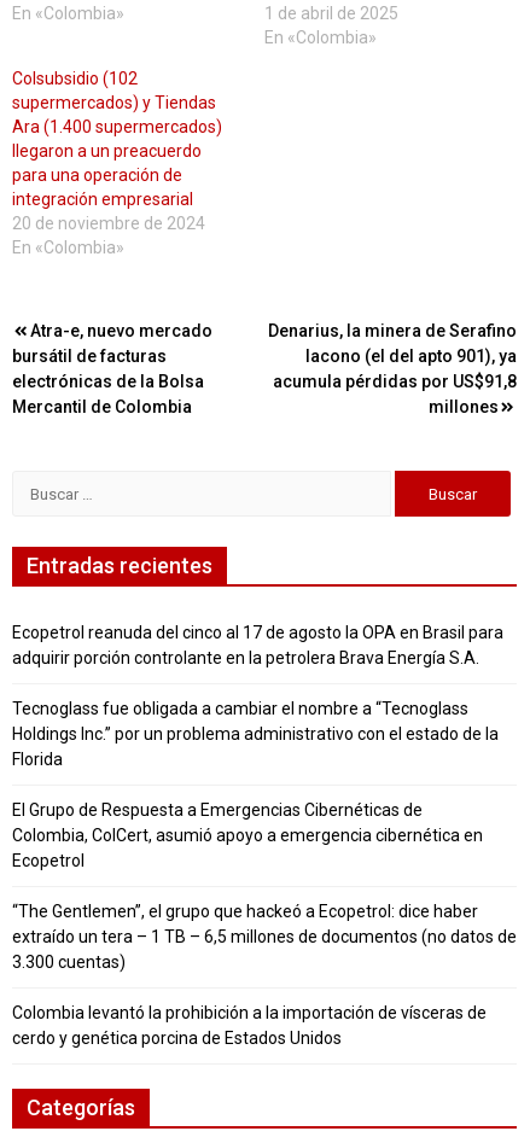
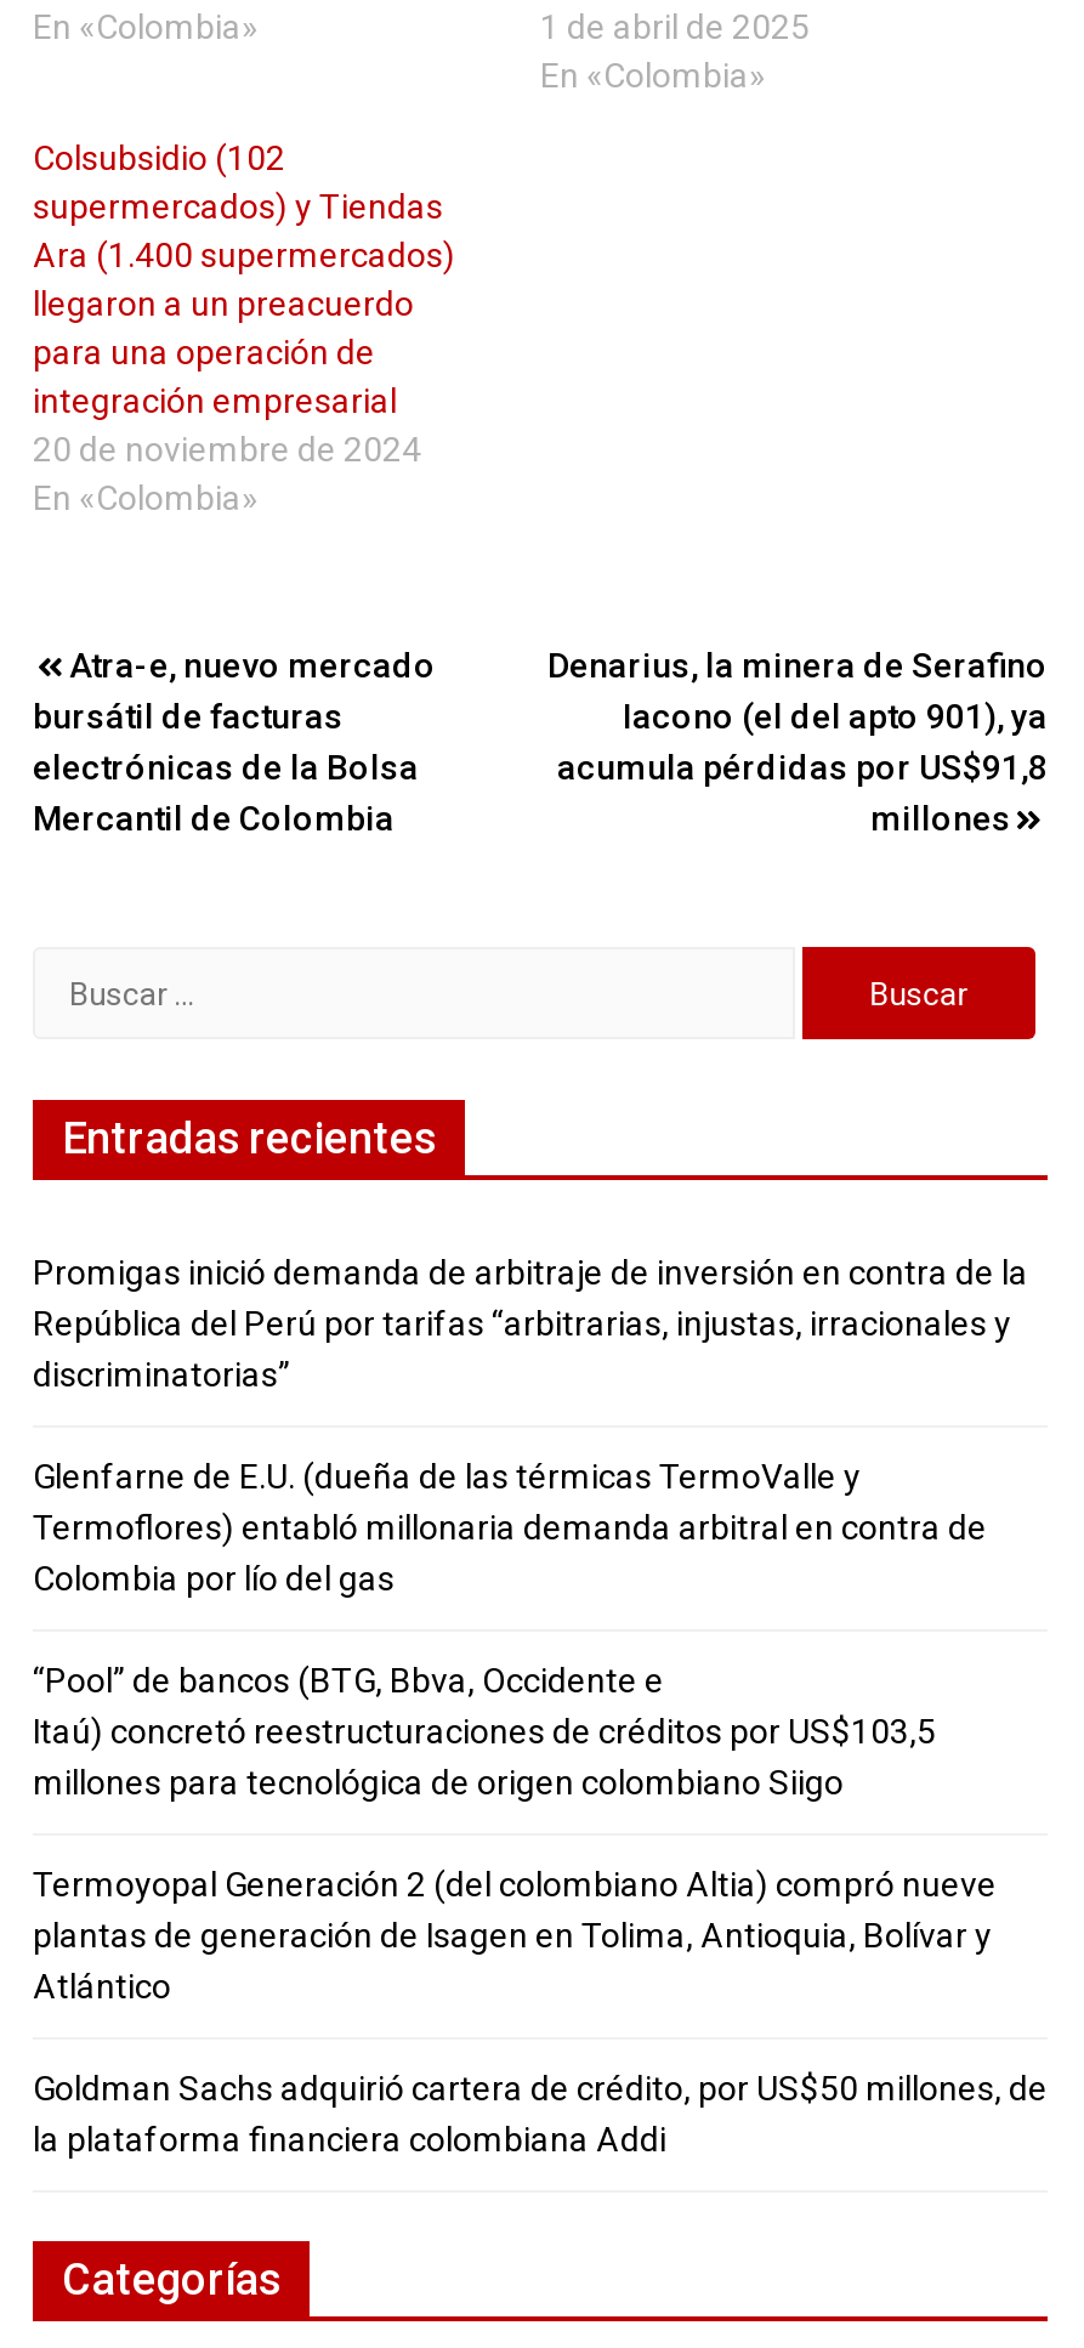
[12,623,503,668] Ecopetrol reanuda del cinco al 17 de agosto la OPA en Brasil para | adquirir porción controlante en la petrolera Brava Energía S.A. -> [33,1253,1028,1394] Promigas inició demanda de arbitraje de inversión en contra de la | República del Perú por tarifas “arbitrarias, injustas, irracionales y | discriminatorias”
[12,699,499,769] Tecnoglass fue obligada a cambiar el nombre a “Tecnoglass | Holdings Inc.” por un problema administrativo con el estado de la | Florida -> [33,1457,987,1598] Glenfarne de E.U. (dueña de las térmicas TermoValle y | Termoflores) entabló millonaria demanda arbitral en contra de | Colombia por lío del gas
[12,800,483,870] El Grupo de Respuesta a Emergencias Cibernéticas de | Colombia, ColCert, asumió apoyo a emergencia cibernética en | Ecopetrol -> [33,1661,936,1802] “Pool” de bancos (BTG, Bbva, Occidente e | Itaú) concretó reestructuraciones de créditos por US$103,5 | millones para tecnológica de origen colombiano Siigo
[12,902,517,972] “The Gentlemen”, el grupo que hackeó a Ecopetrol: dice haber | extraído un tera – 1 TB – 6,5 millones de documentos (no datos de | 3.300 cuentas) -> [33,1865,997,2006] Termoyopal Generación 2 (del colombiano Altia) compró nueve | plantas de generación de Isagen en Tolima, Antioquia, Bolívar y | Atlántico
[12,1003,487,1048] Colombia levantó la prohibición a la importación de vísceras de | cerdo y genética porcina de Estados Unidos -> [33,2069,1048,2159] Goldman Sachs adquirió cartera de crédito, por US$50 millones, de | la plataforma financiera colombiana Addi

